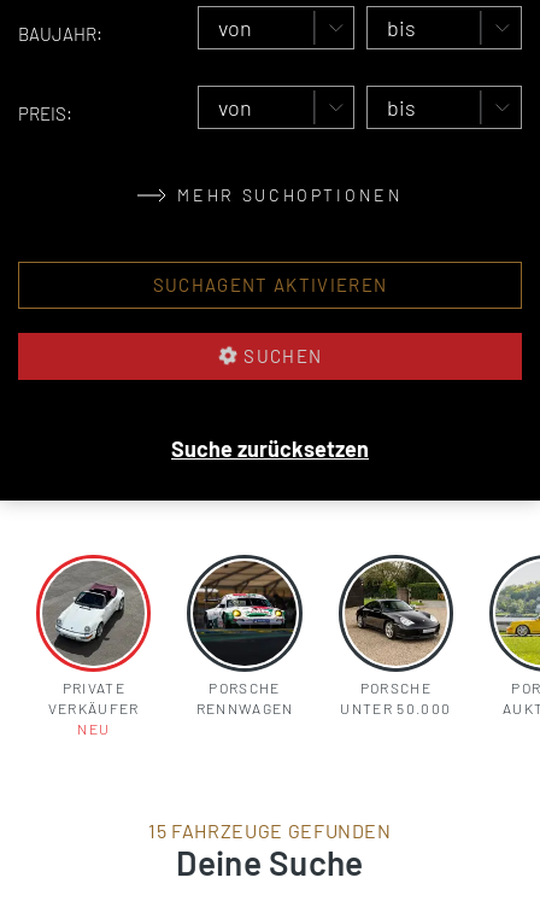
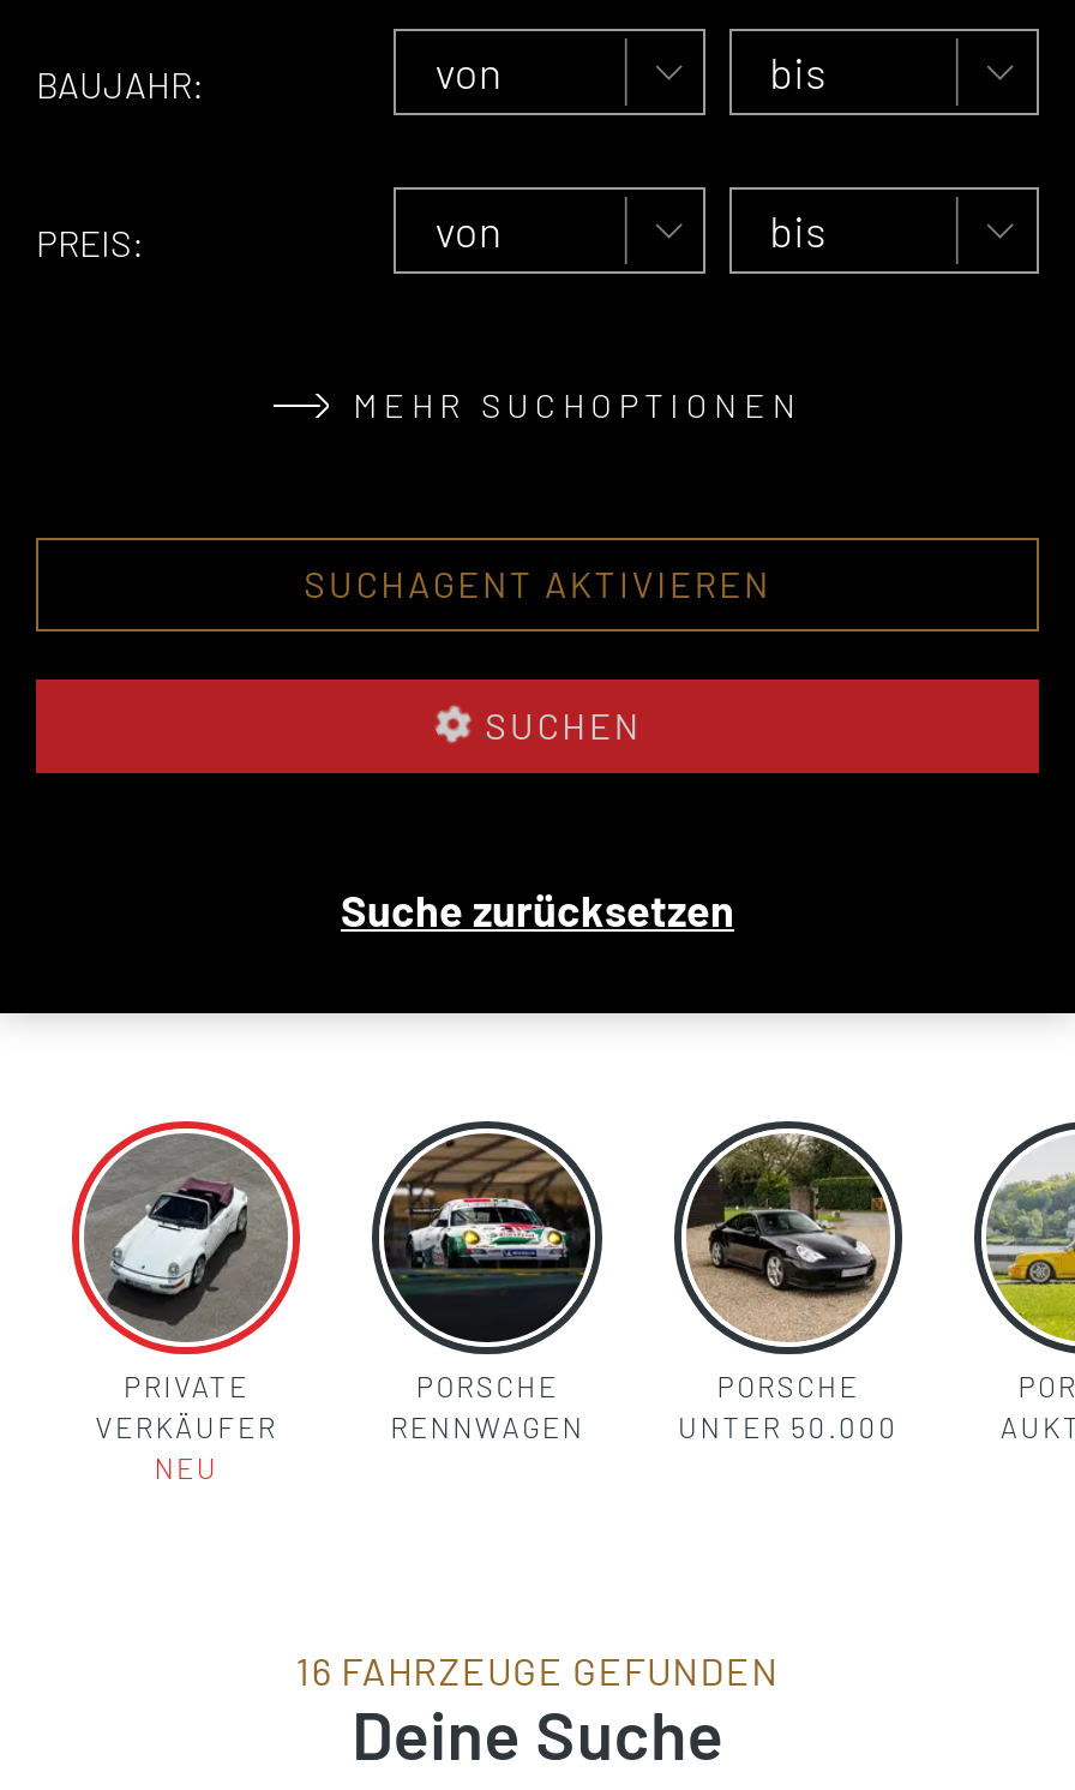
[149,818,391,841] 15 FAHRZEUGE GEFUNDEN -> [296,1646,779,1692] 16 FAHRZEUGE GEFUNDEN

